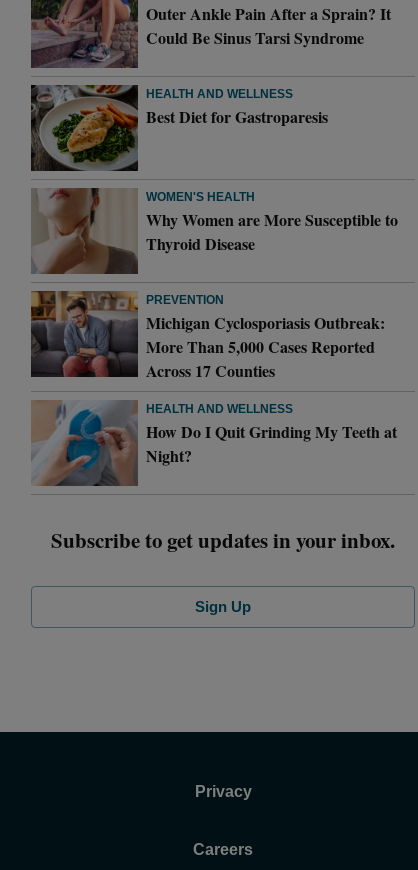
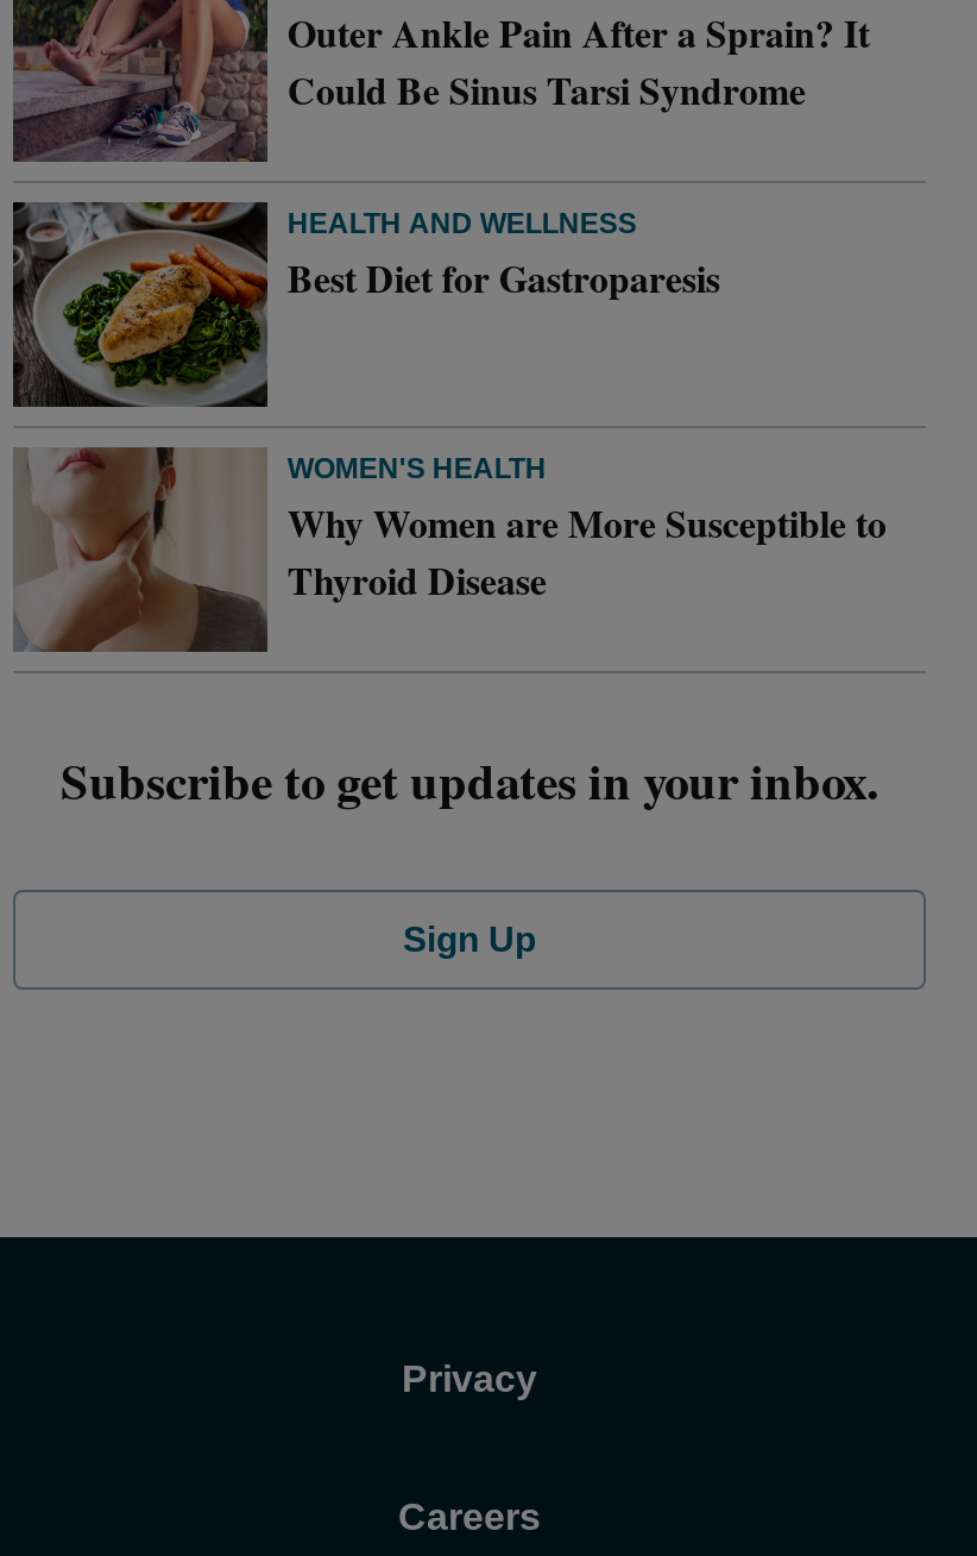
[30,290,397,467] [image] | PREVENTION | Michigan Cyclosporiasis Outbreak: | More Than 5,000 Cases Reported | Across 17 Counties | HEALTH AND WELLNESS | How Do I Quit Grinding My Teeth at | Night? -> none
[32,400,138,487] [image] -> none

